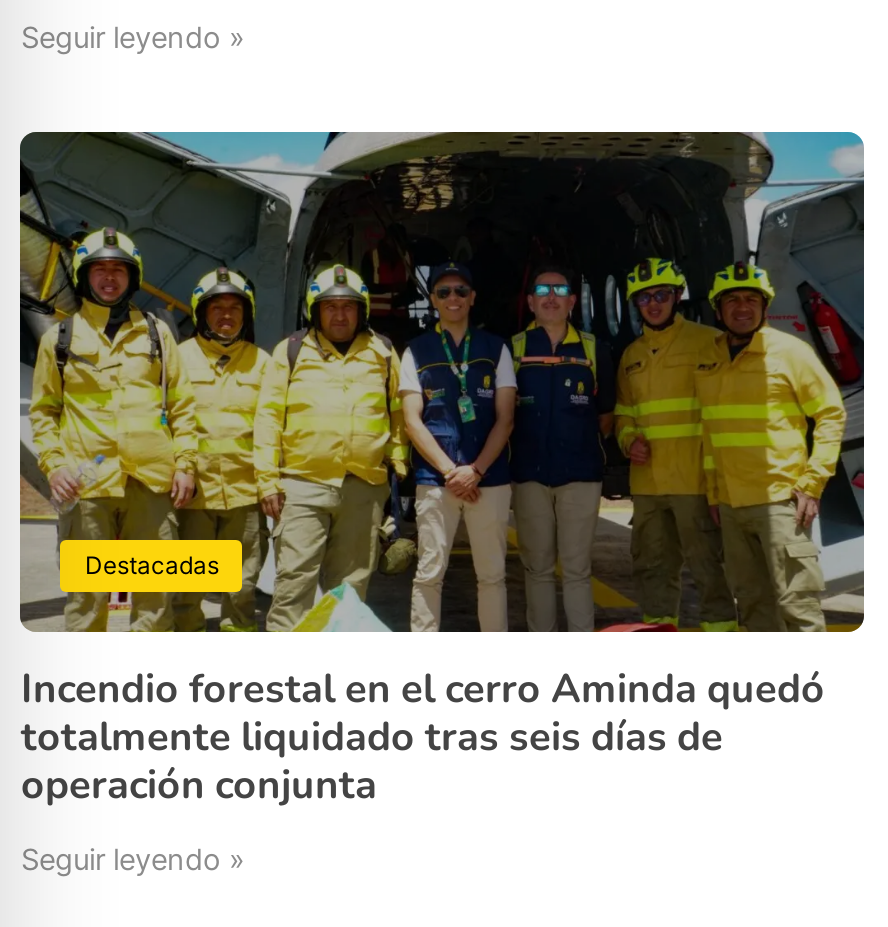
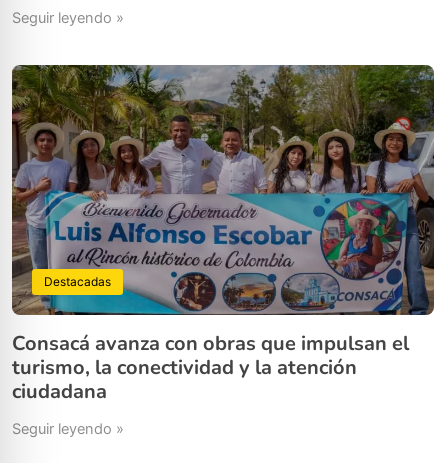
[20,130,866,812] [image] | Incendio forestal en el cerro Aminda quedó | totalmente liquidado tras seis días de | operación conjunta -> [12,64,435,405] [image] | Consacá avanza con obras que impulsan el | turismo, la conectividad y la atención | ciudadana

